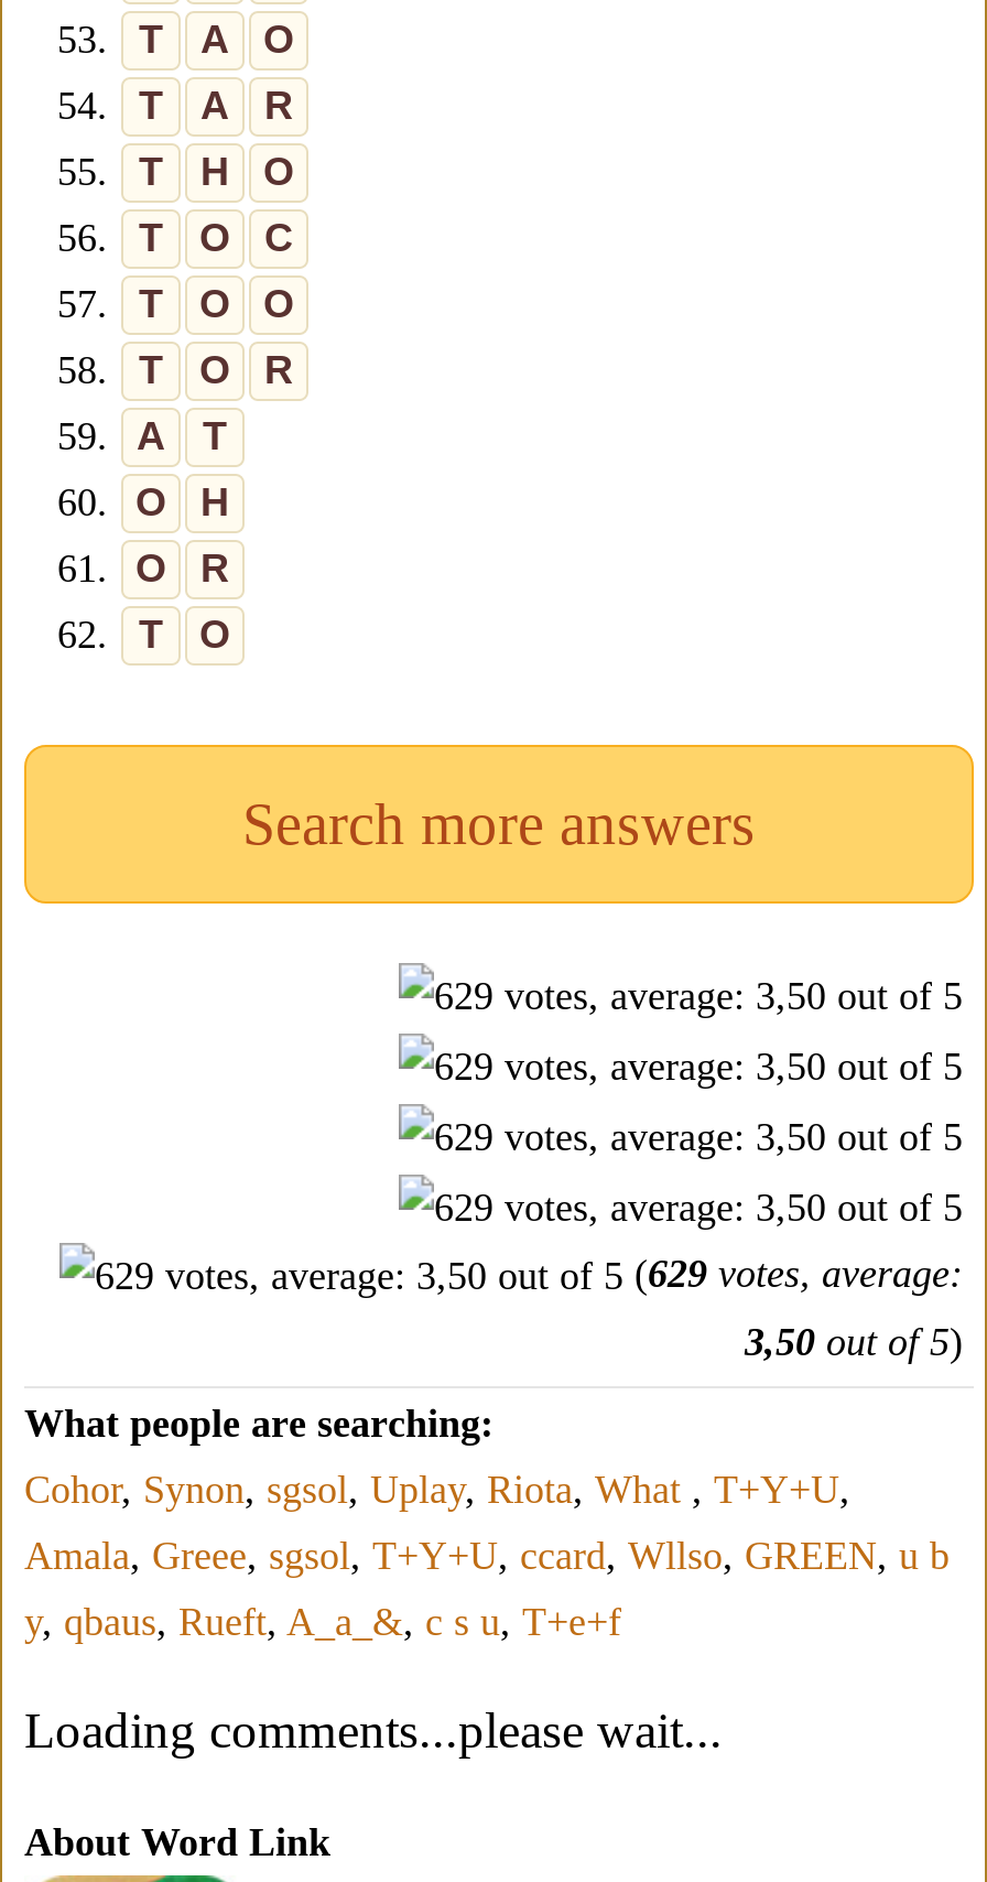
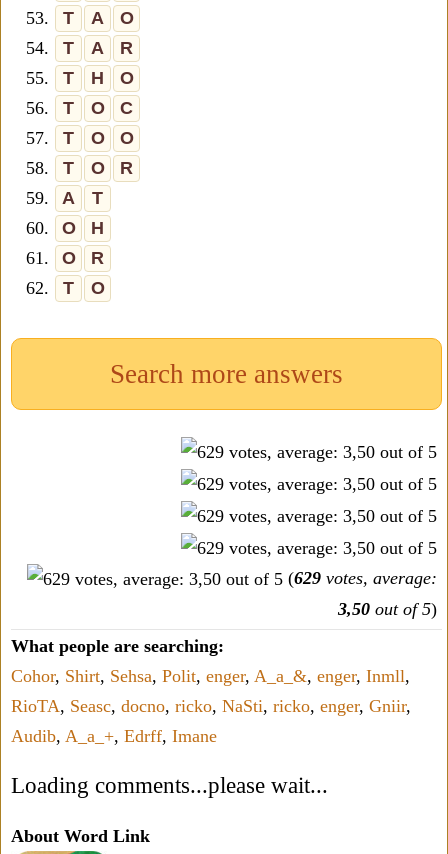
[24,1469,850,1513] Cohor, Synon, sgsol, Uplay, Riota, What, T+Y+U, -> [11,666,410,686] Cohor, Shirt, Sehsa, Polit, enger, A_a_&, enger, Inmll,
[24,1535,950,1579] Amala, Greee, sgsol, T+Y+U, ccard, Wllso, GREEN, u b -> [11,696,411,716] RioTA, Seasc, docno, ricko, NaSti, ricko, enger, Gniir,
[24,1601,621,1645] y, qbaus, Rueft, A_a_&, c s u, T+e+f -> [11,726,217,746] Audib, A_a_+, Edrff, Imane

